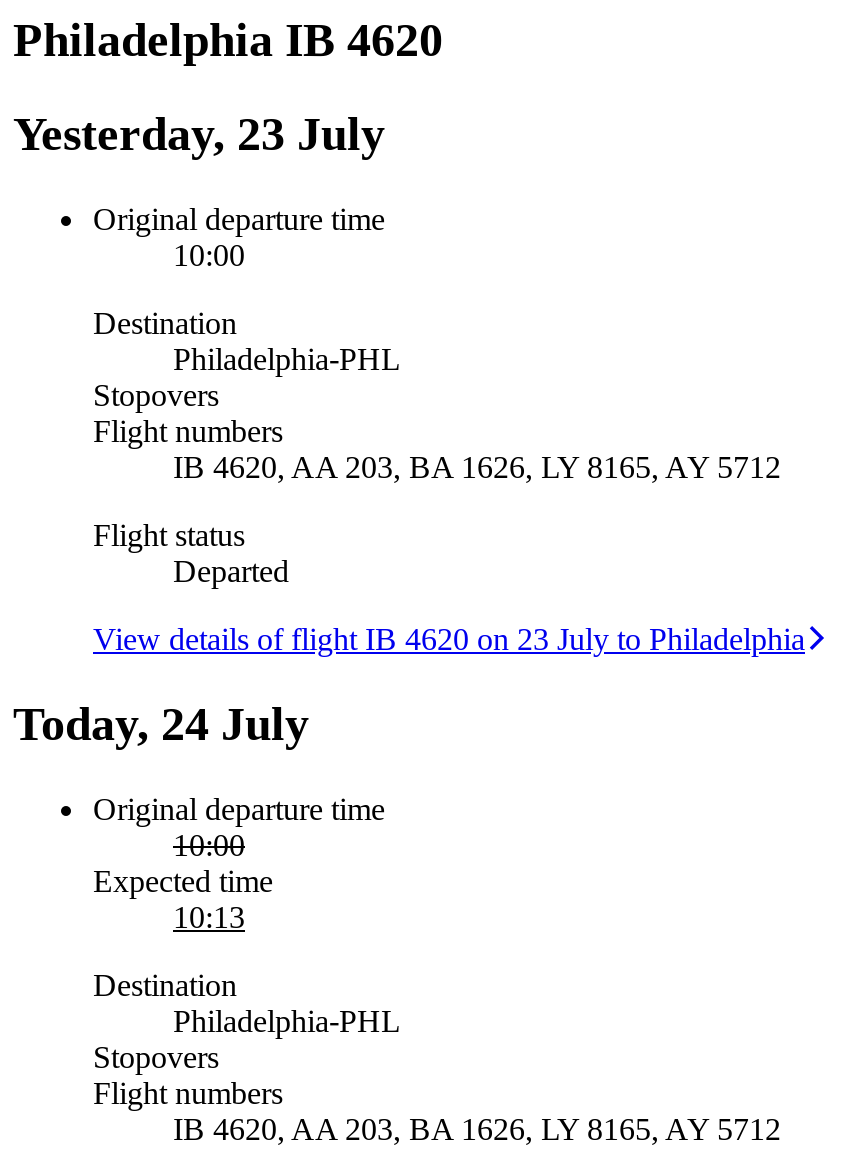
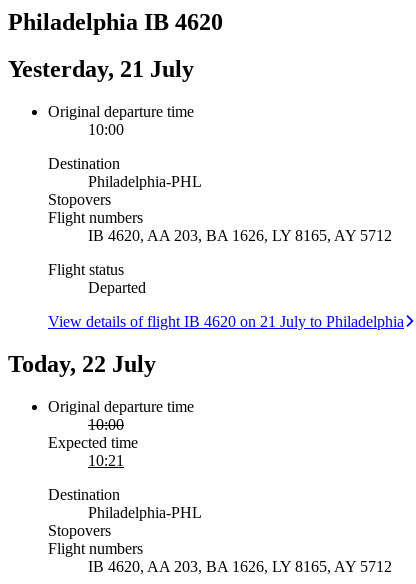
[13,108,385,160] Yesterday, 23 July -> [8,56,194,82] Yesterday, 21 July
[93,621,805,655] View details of flight IB 4620 on 23 July to Philadelphia -> [48,313,404,330] View details of flight IB 4620 on 21 July to Philadelphia
[13,697,309,749] Today, 24 July -> [8,351,156,377] Today, 22 July
[173,899,245,933] 10:13 -> [88,451,124,468] 10:21

